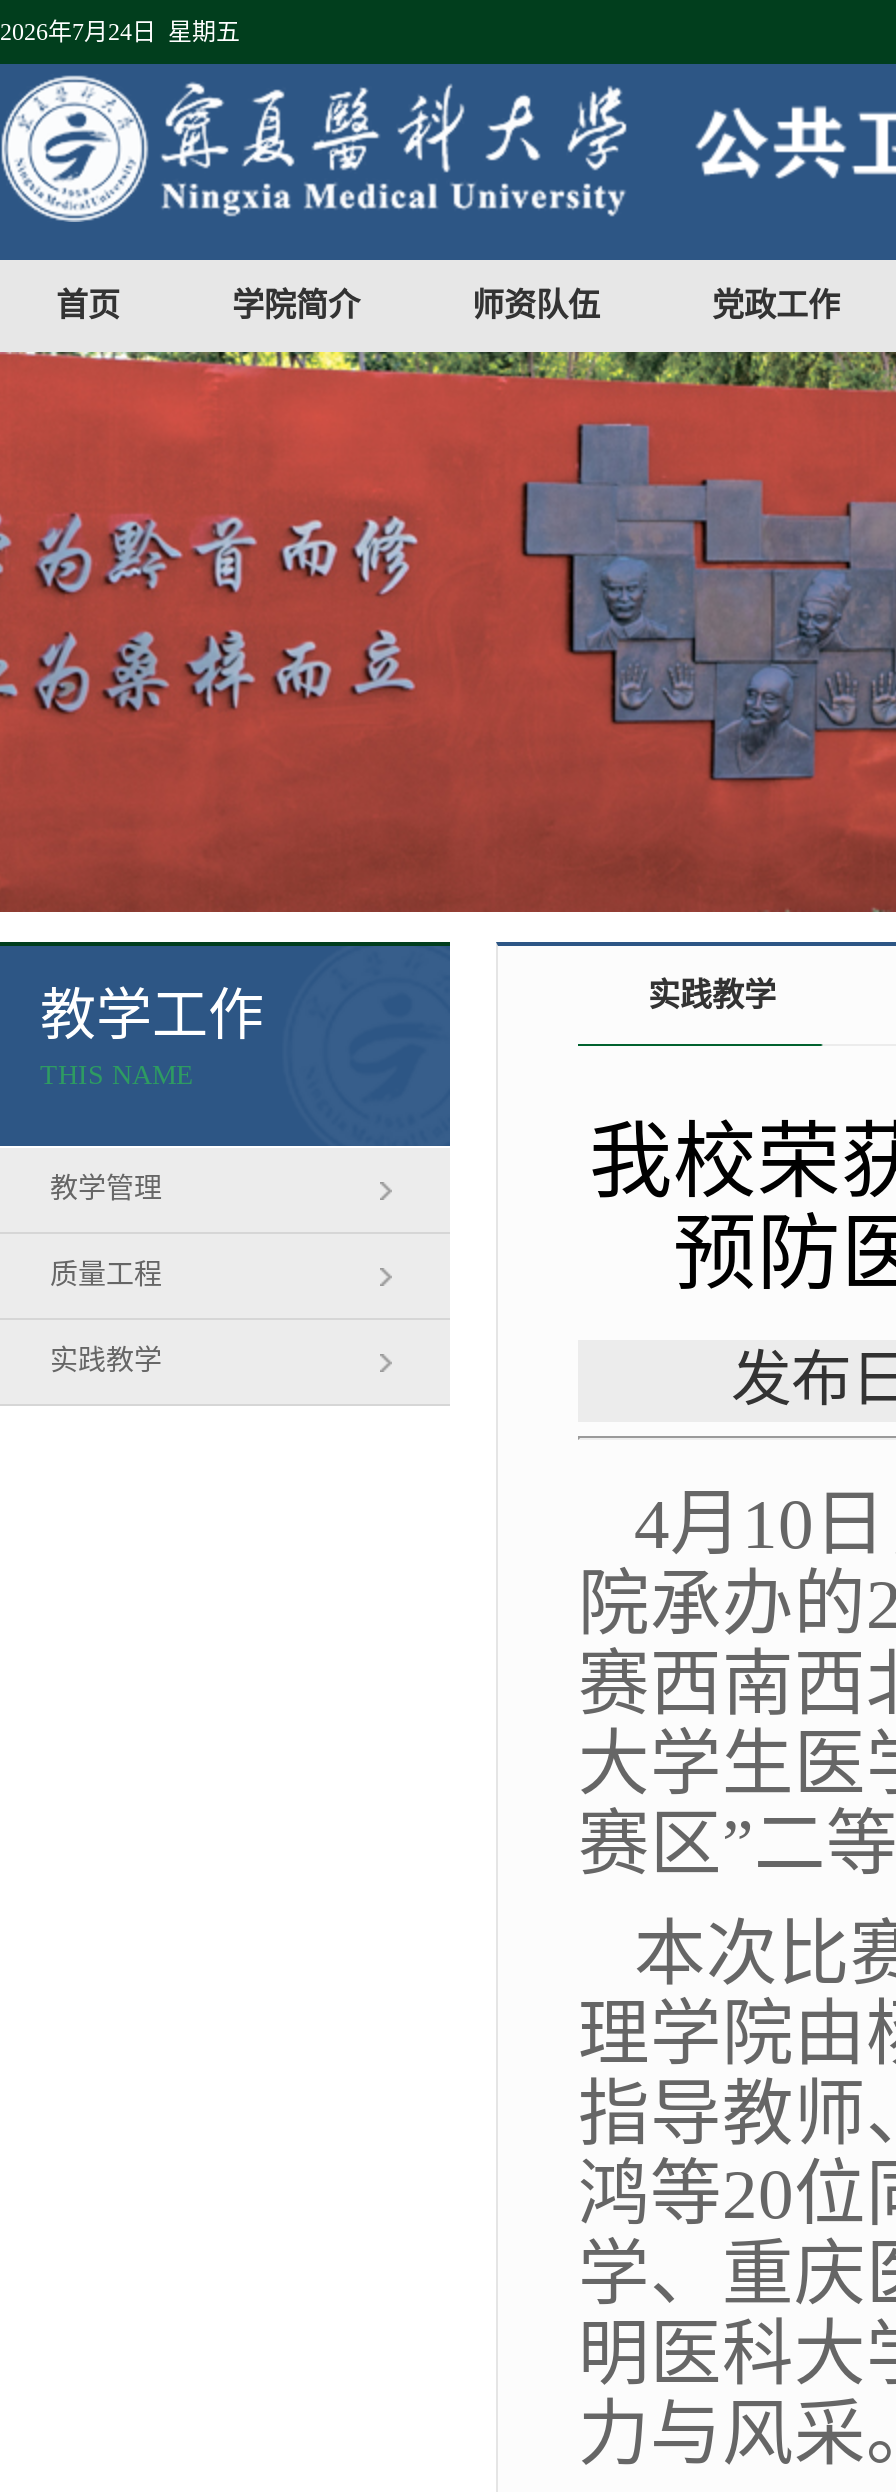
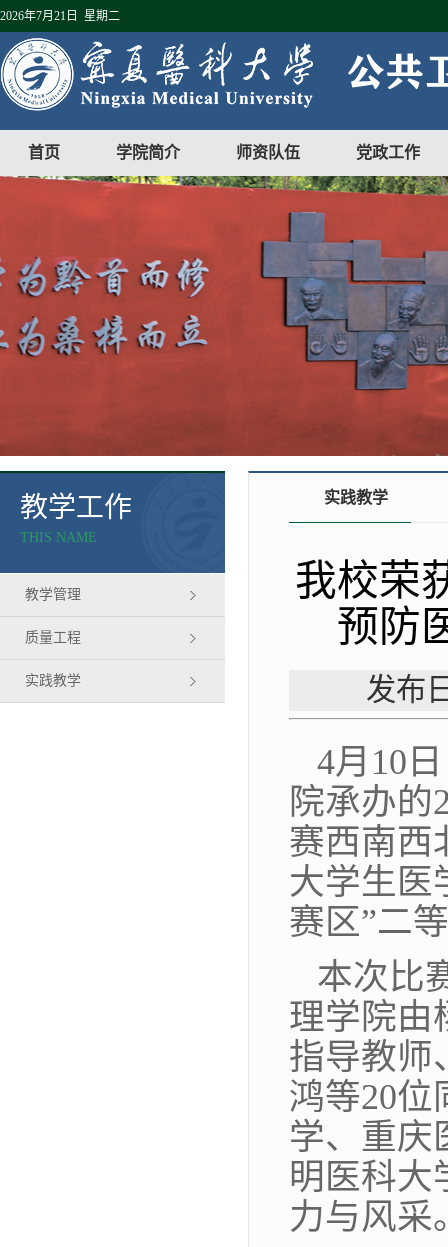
[0,18,240,46] 2026年7月24日 星期五 -> [0,9,120,23] 2026年7月21日 星期二

